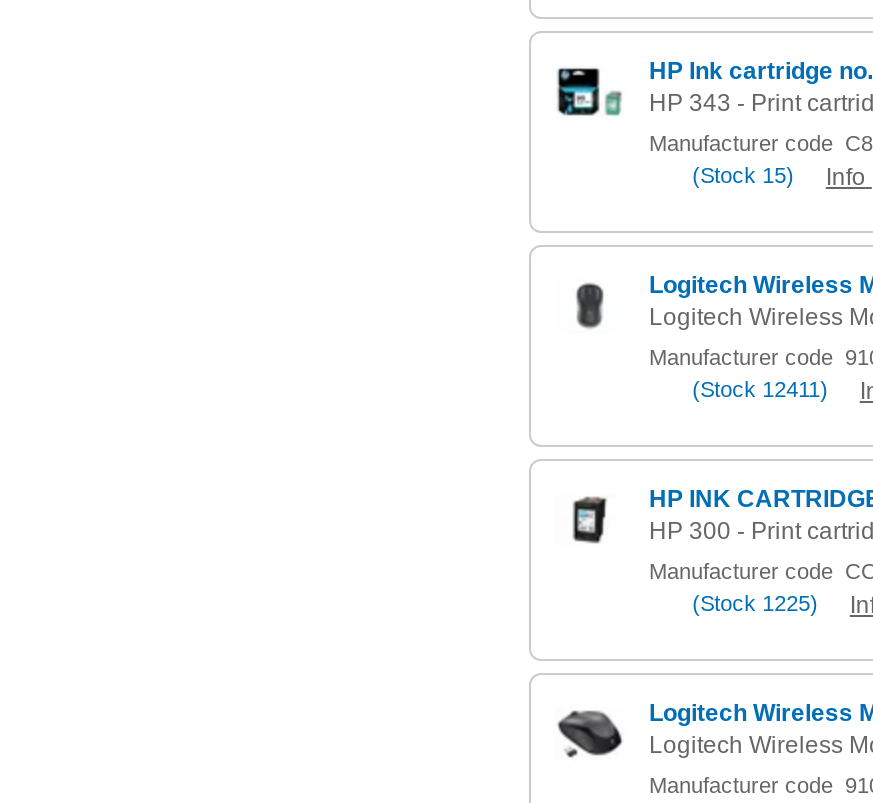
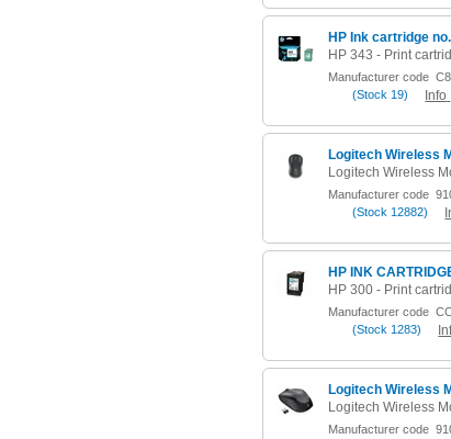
[692,163,866,191] (Stock 15) Info -> [352,88,447,103] (Stock 19) Info
[692,377,828,401] (Stock 12411) -> [352,205,428,218] (Stock 12882)
[692,591,818,615] (Stock 1225) -> [352,323,421,336] (Stock 1283)

